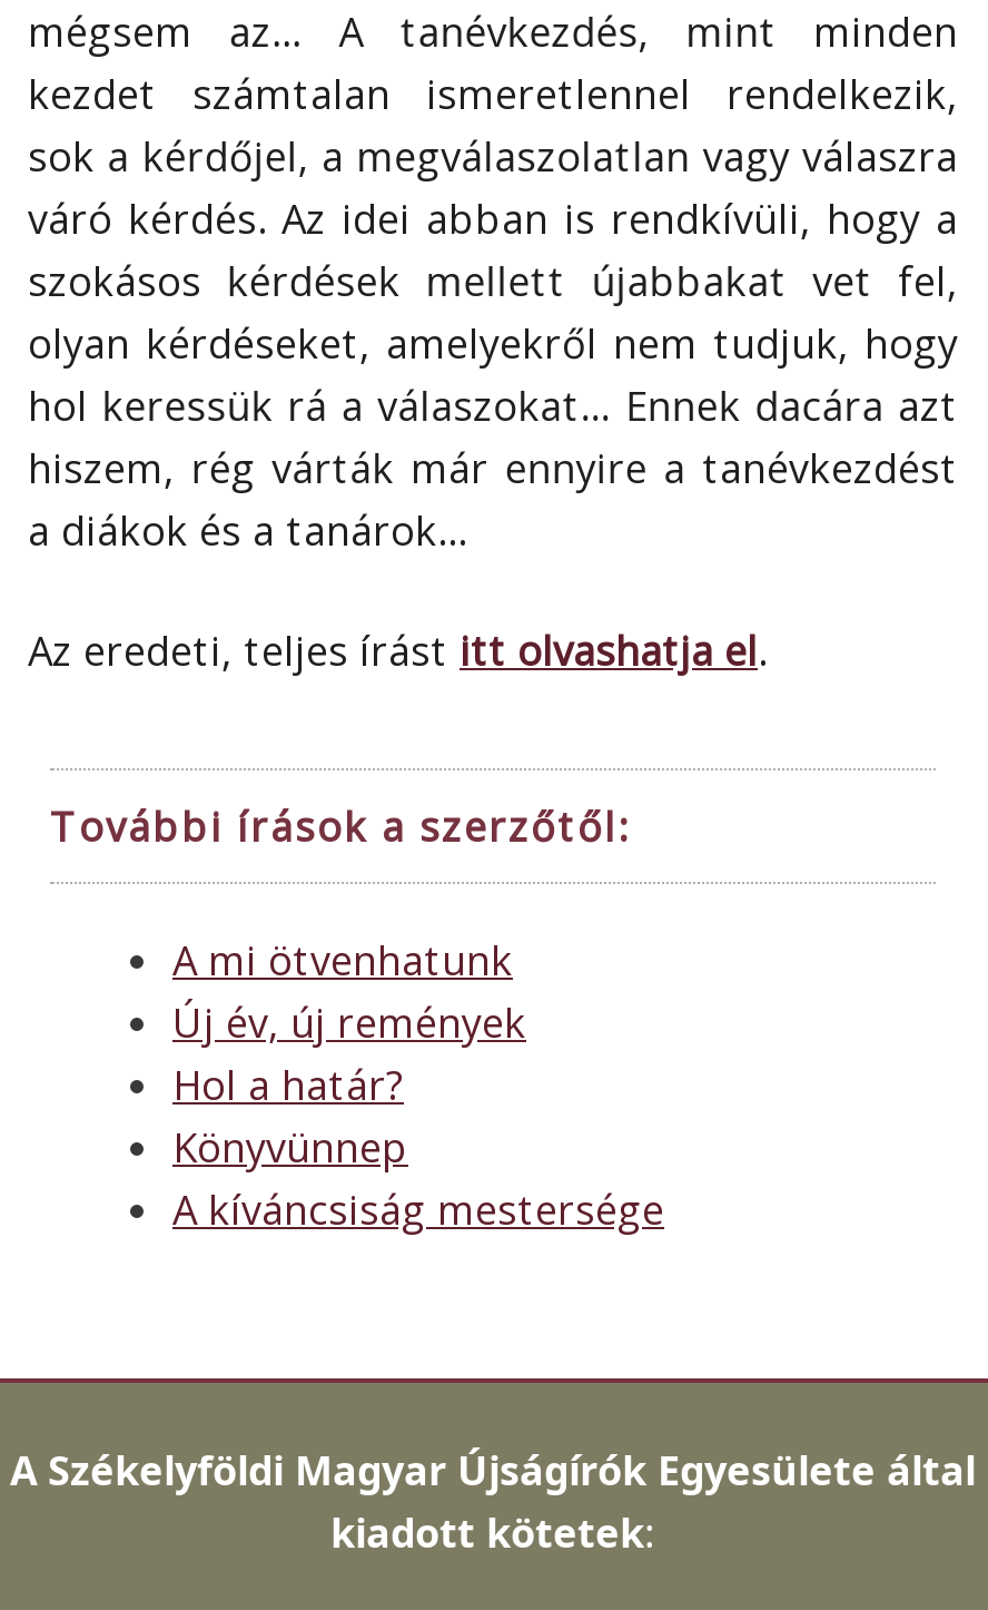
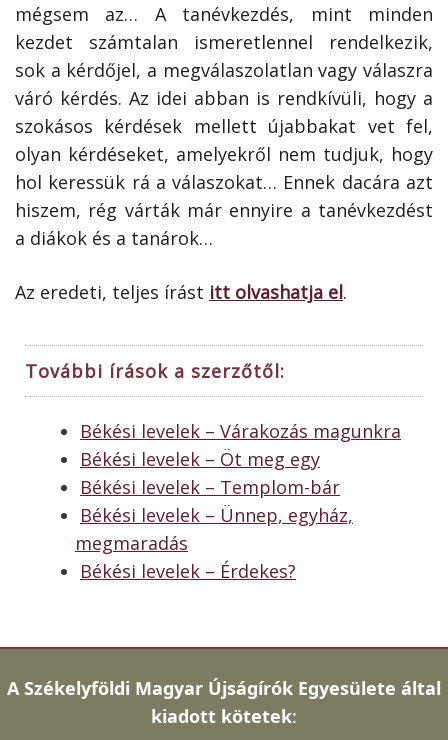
[172,934,664,1237] A mi ötvenhatunk | Új év, új remények | Hol a határ? | Könyvünnep | A kíváncsiság mestersége -> [75,419,401,583] Békési levelek – Várakozás magunkra | Békési levelek – Öt meg egy | Békési levelek – Templom-bár | Békési levelek – Ünnep, egyház, | megmaradás | Békési levelek – Érdekes?

